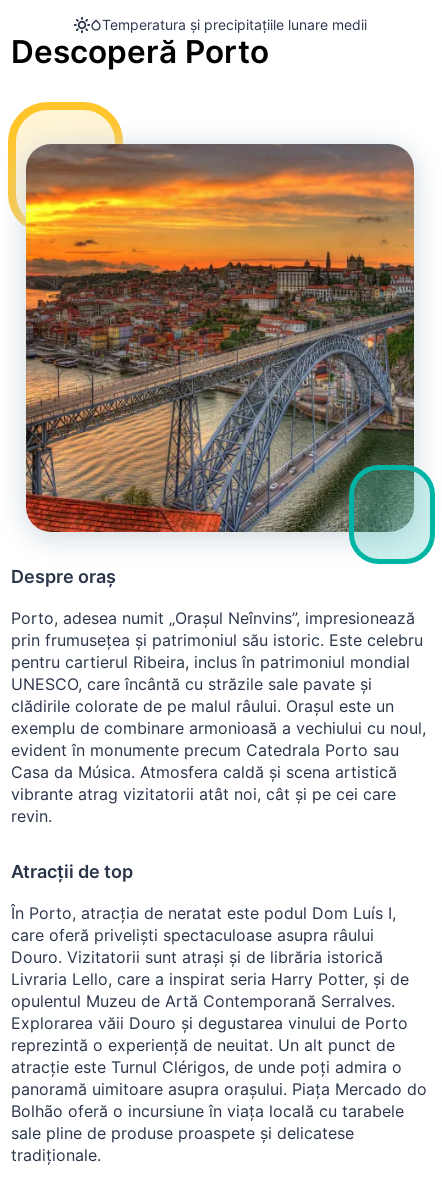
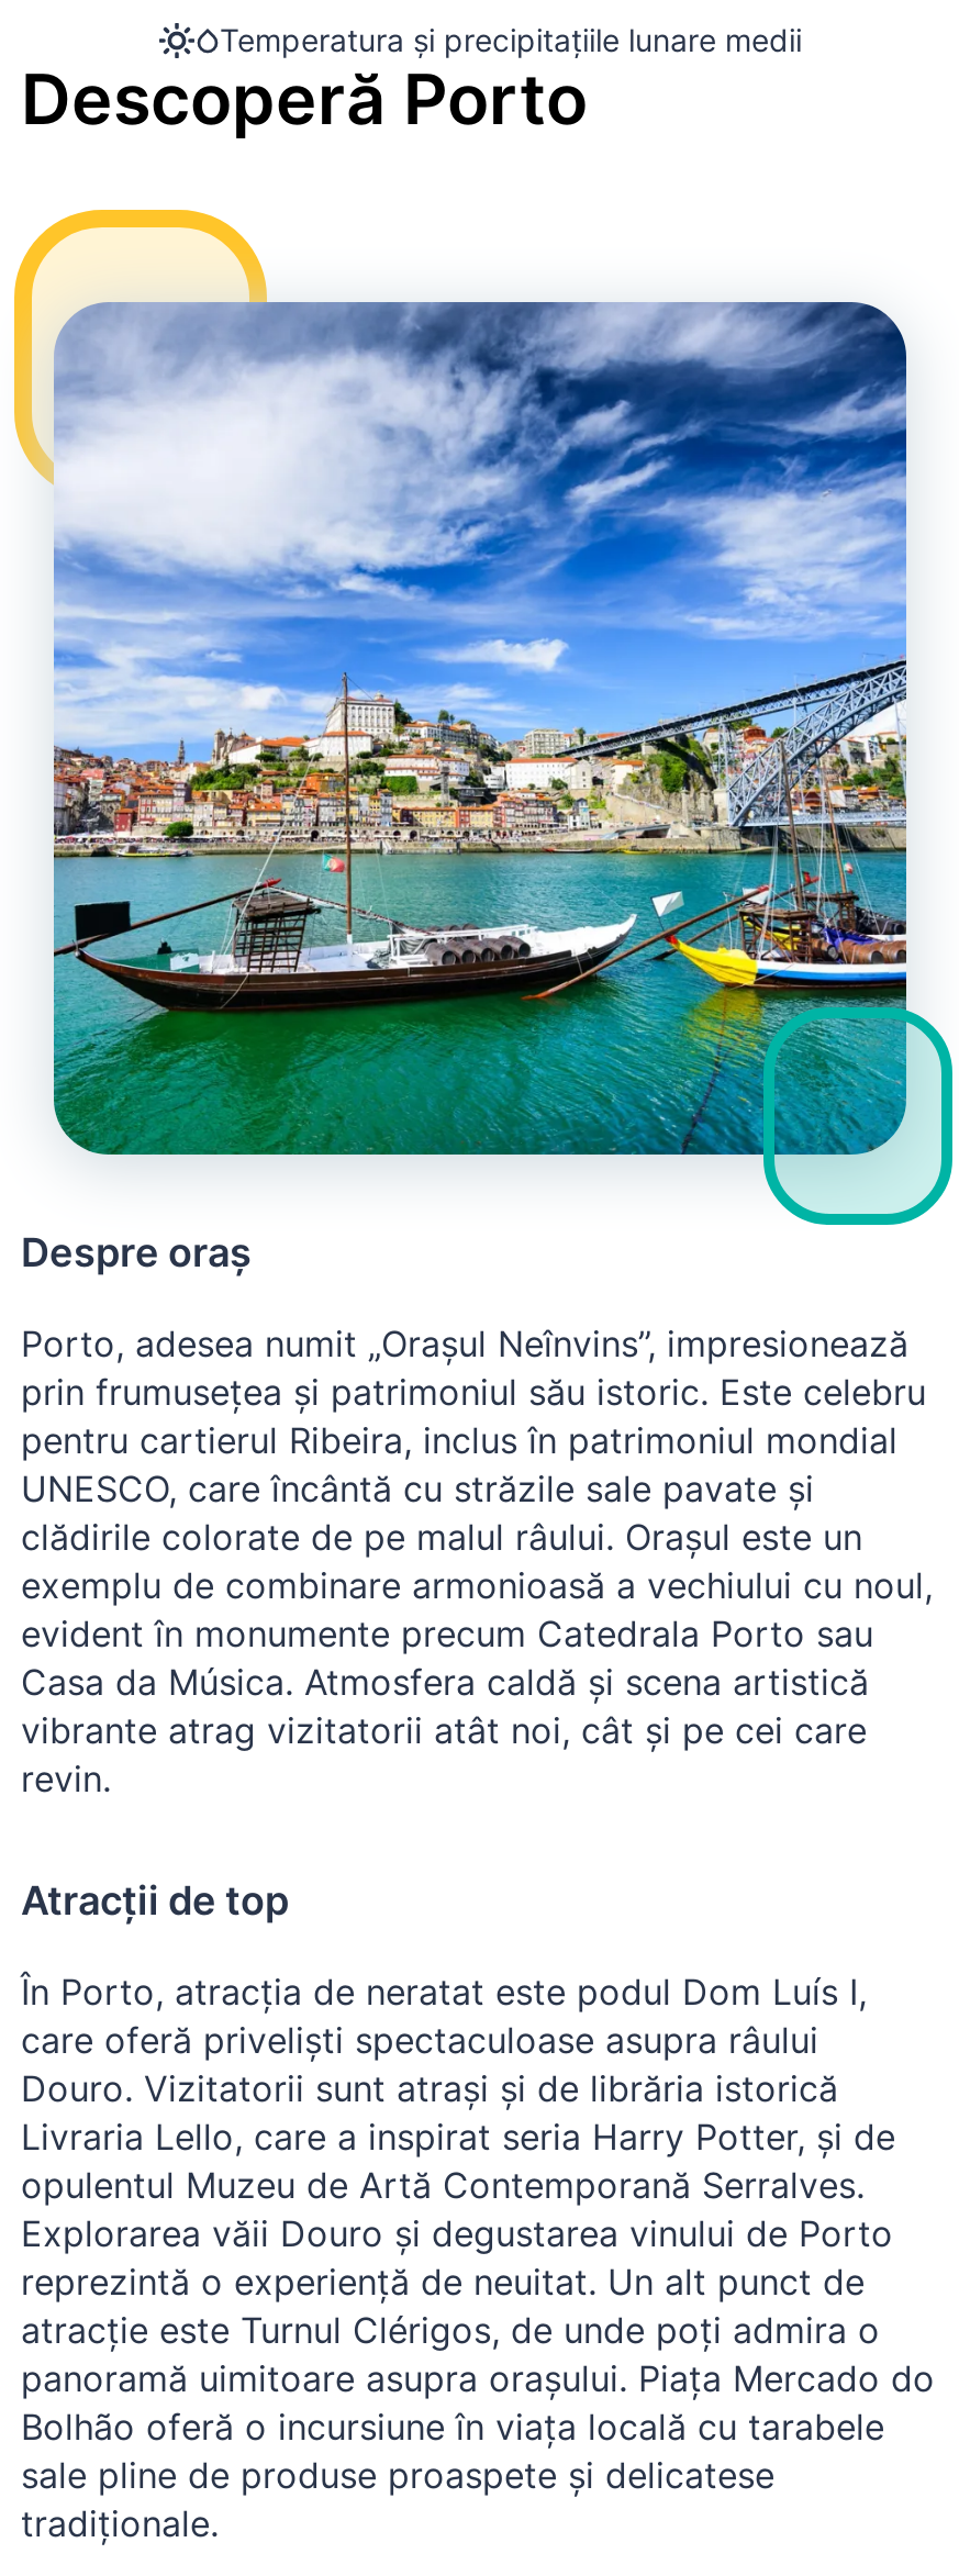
[25,143,415,533] [image] -> [52,300,908,1157] [image]

